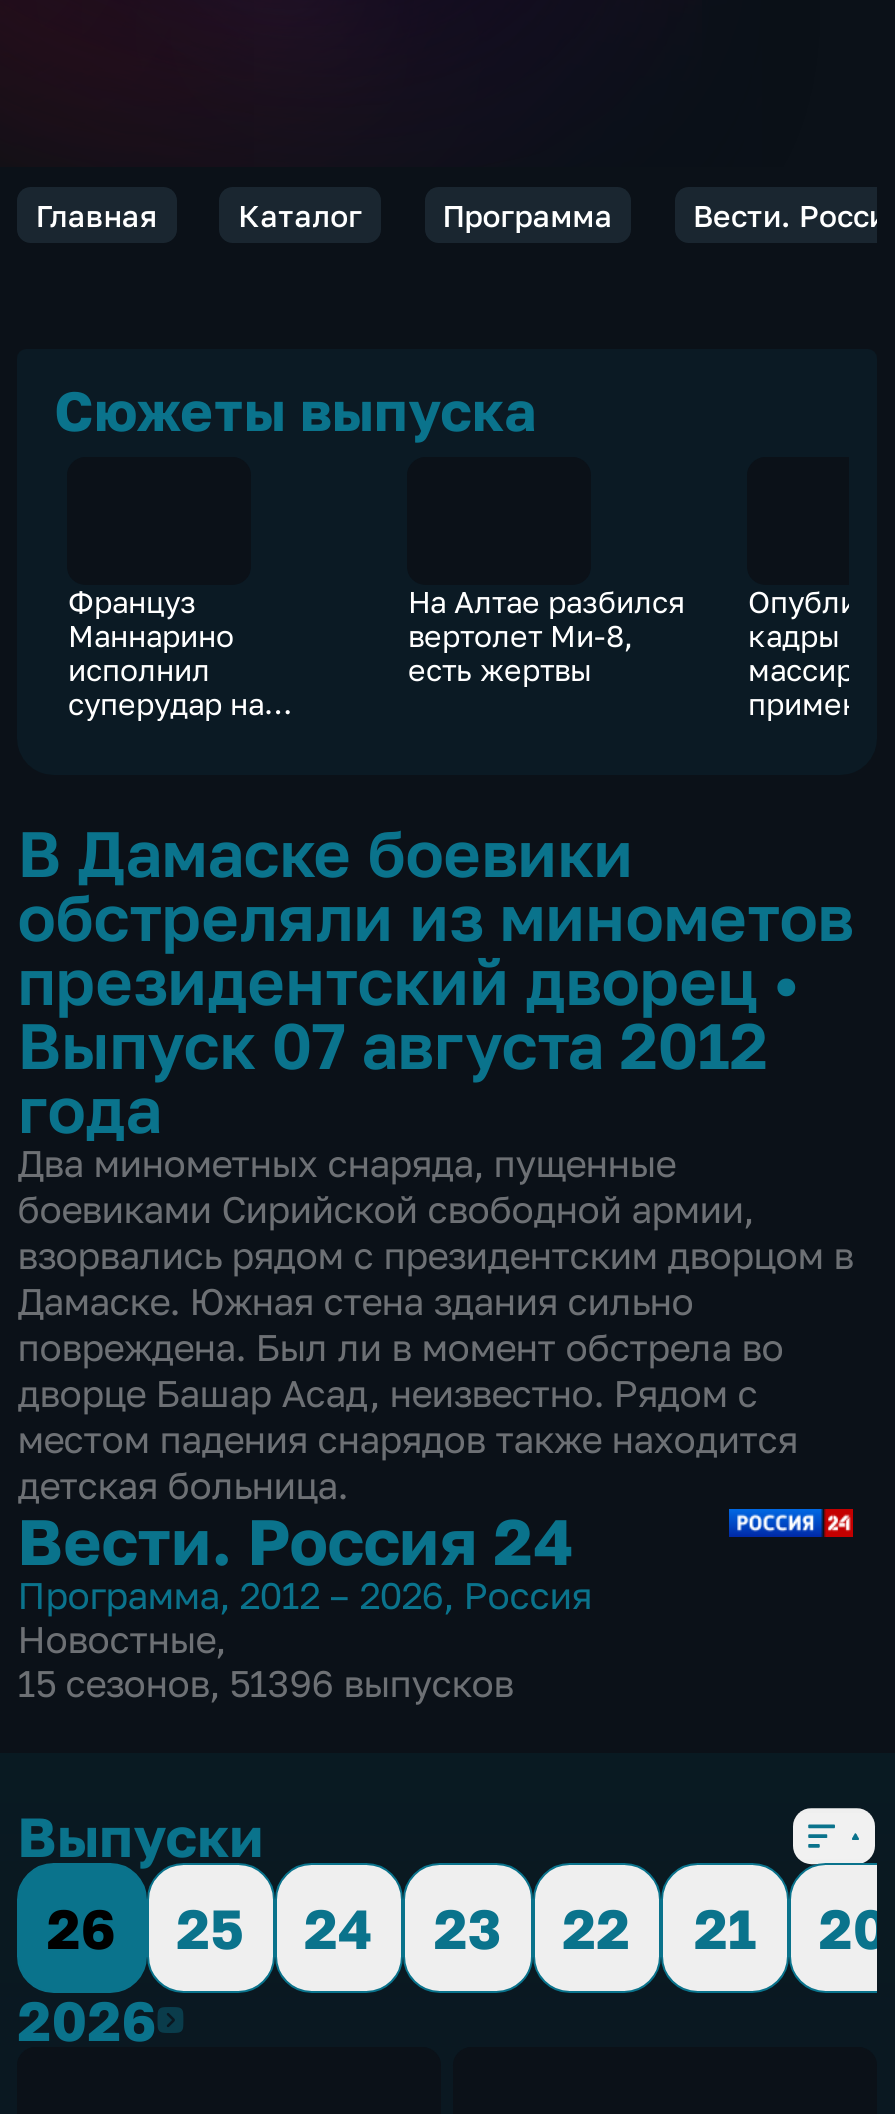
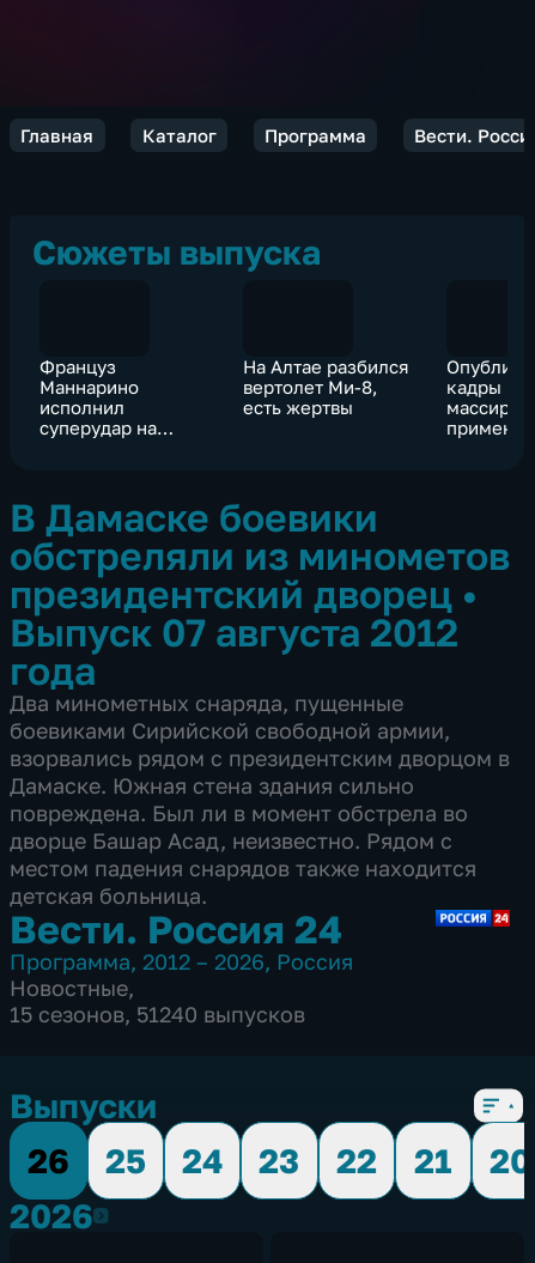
[17,1661,513,1705] 15 сезонов, 51396 выпусков -> [10,1001,305,1027] 15 сезонов, 51240 выпусков

